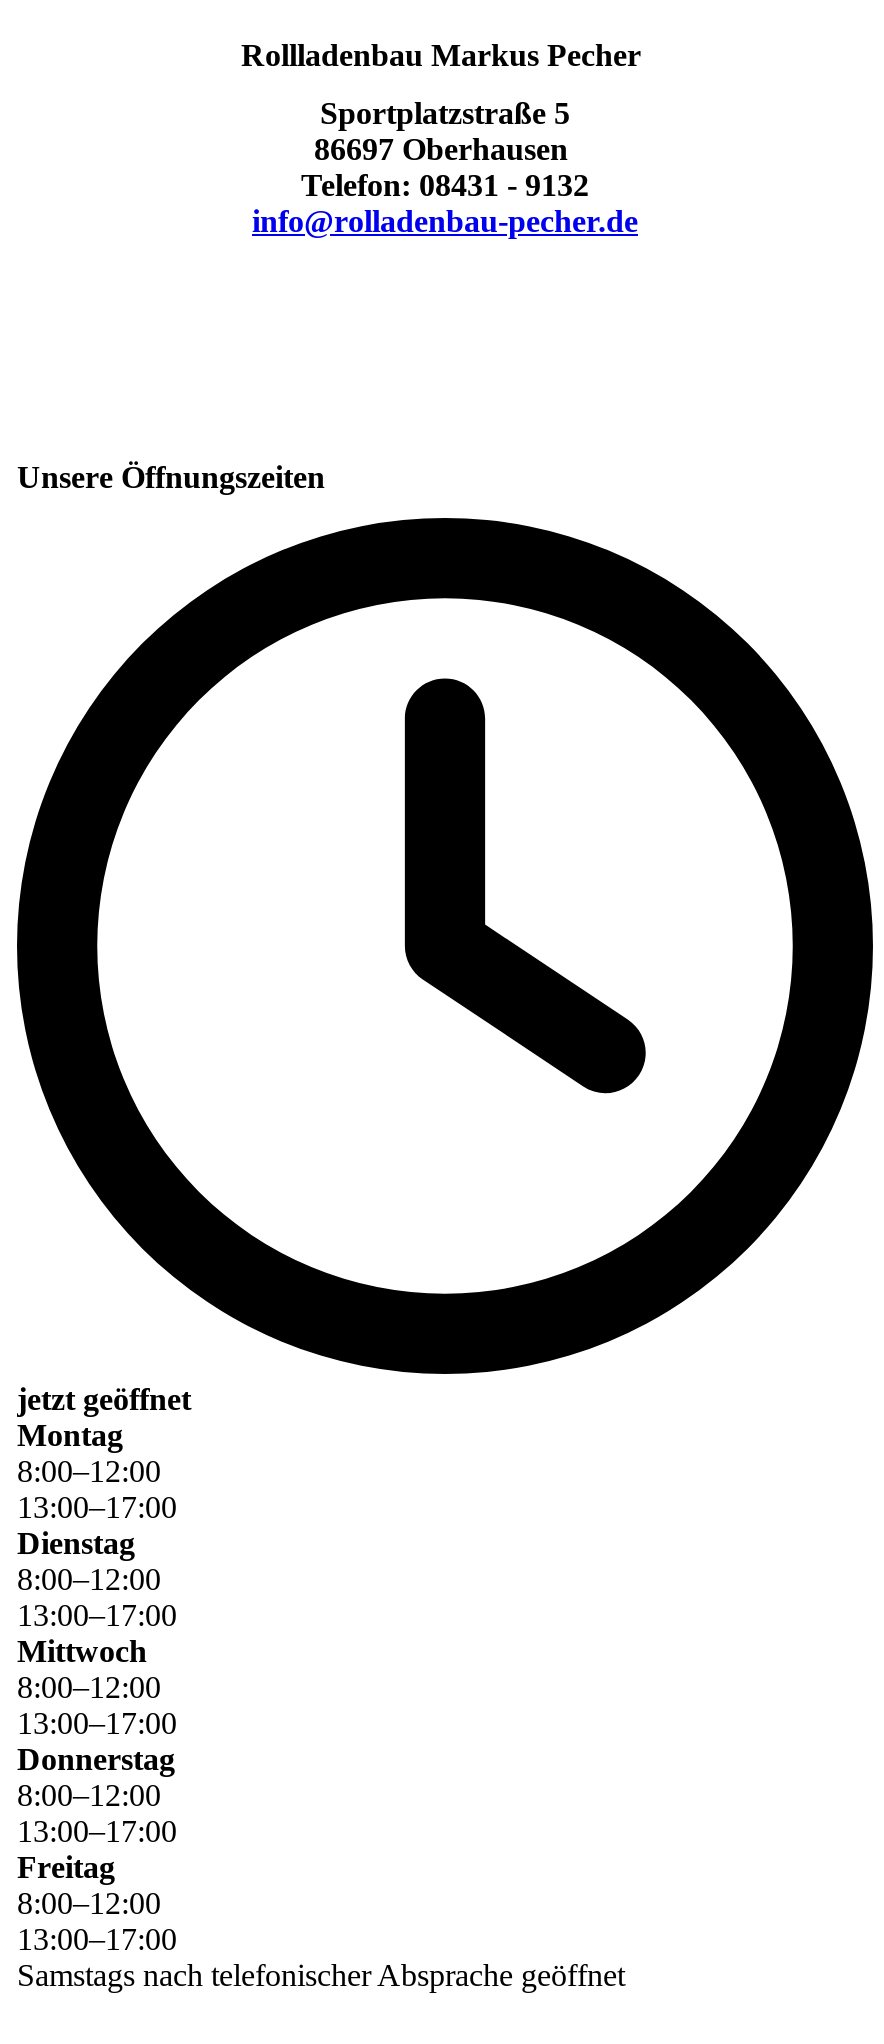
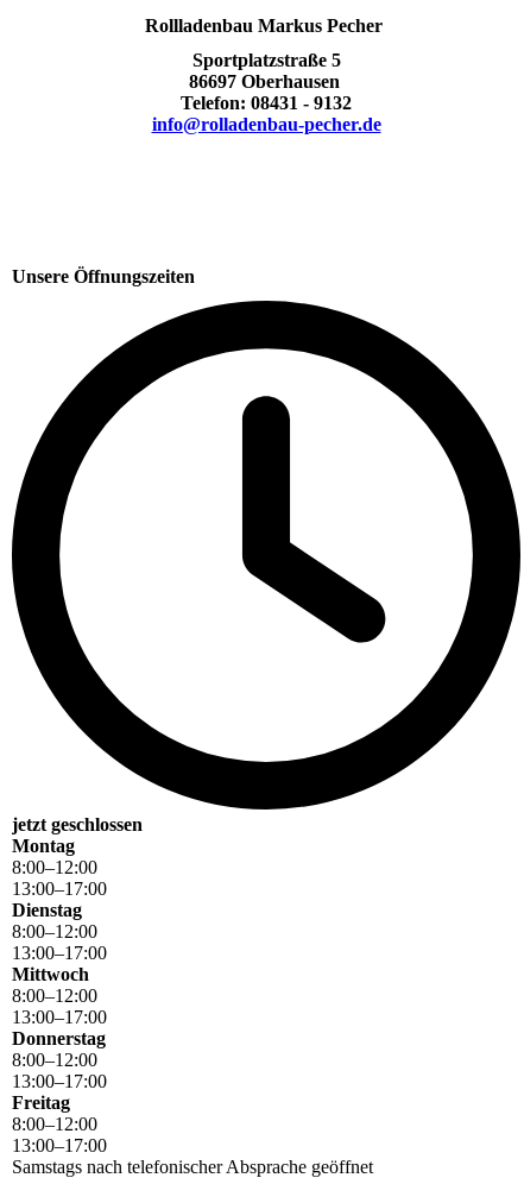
[17,1381,191,1415] jetzt geöffnet -> [12,814,143,834] jetzt geschlossen

